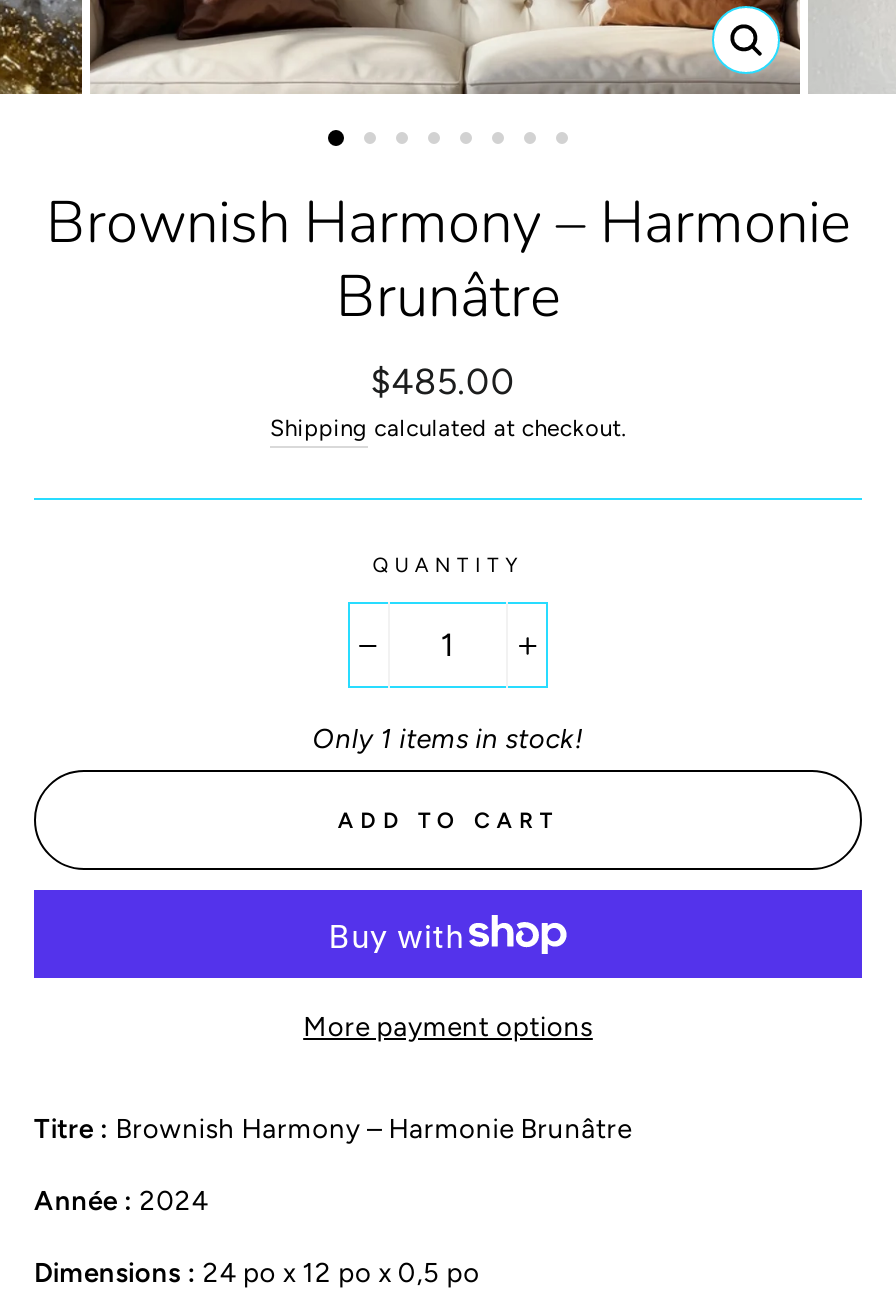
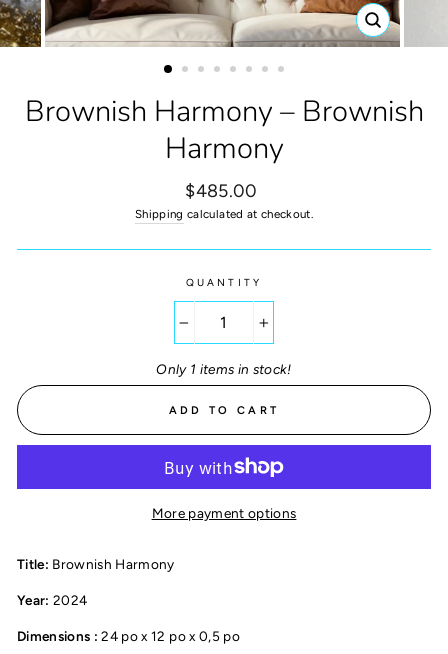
[46,182,850,336] Brownish Harmony – Harmonie | Brunâtre -> [24,91,423,168] Brownish Harmony – Brownish | Harmony
[34,1111,632,1143] Titre : Brownish Harmony – Harmonie Brunâtre -> [17,556,175,572] Title: Brownish Harmony
[34,1183,208,1215] Année : 2024 -> [17,592,87,608] Year: 2024

